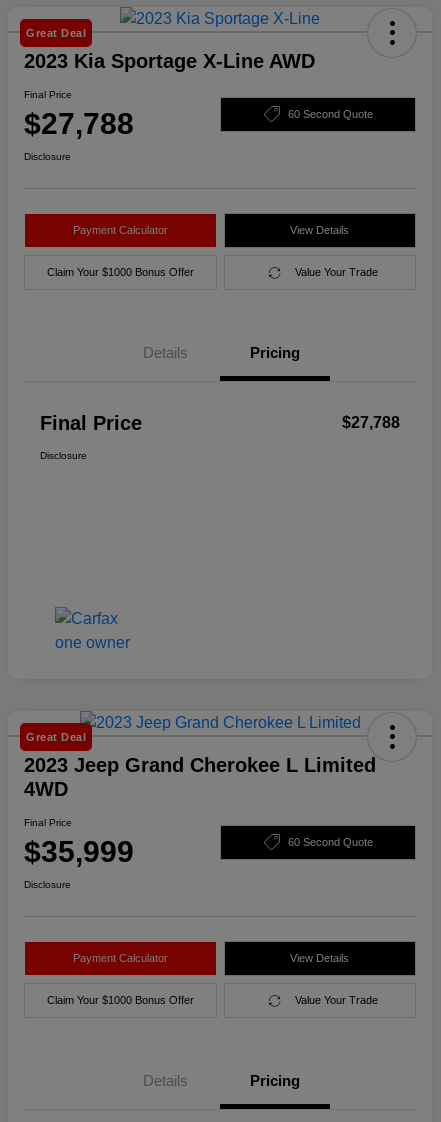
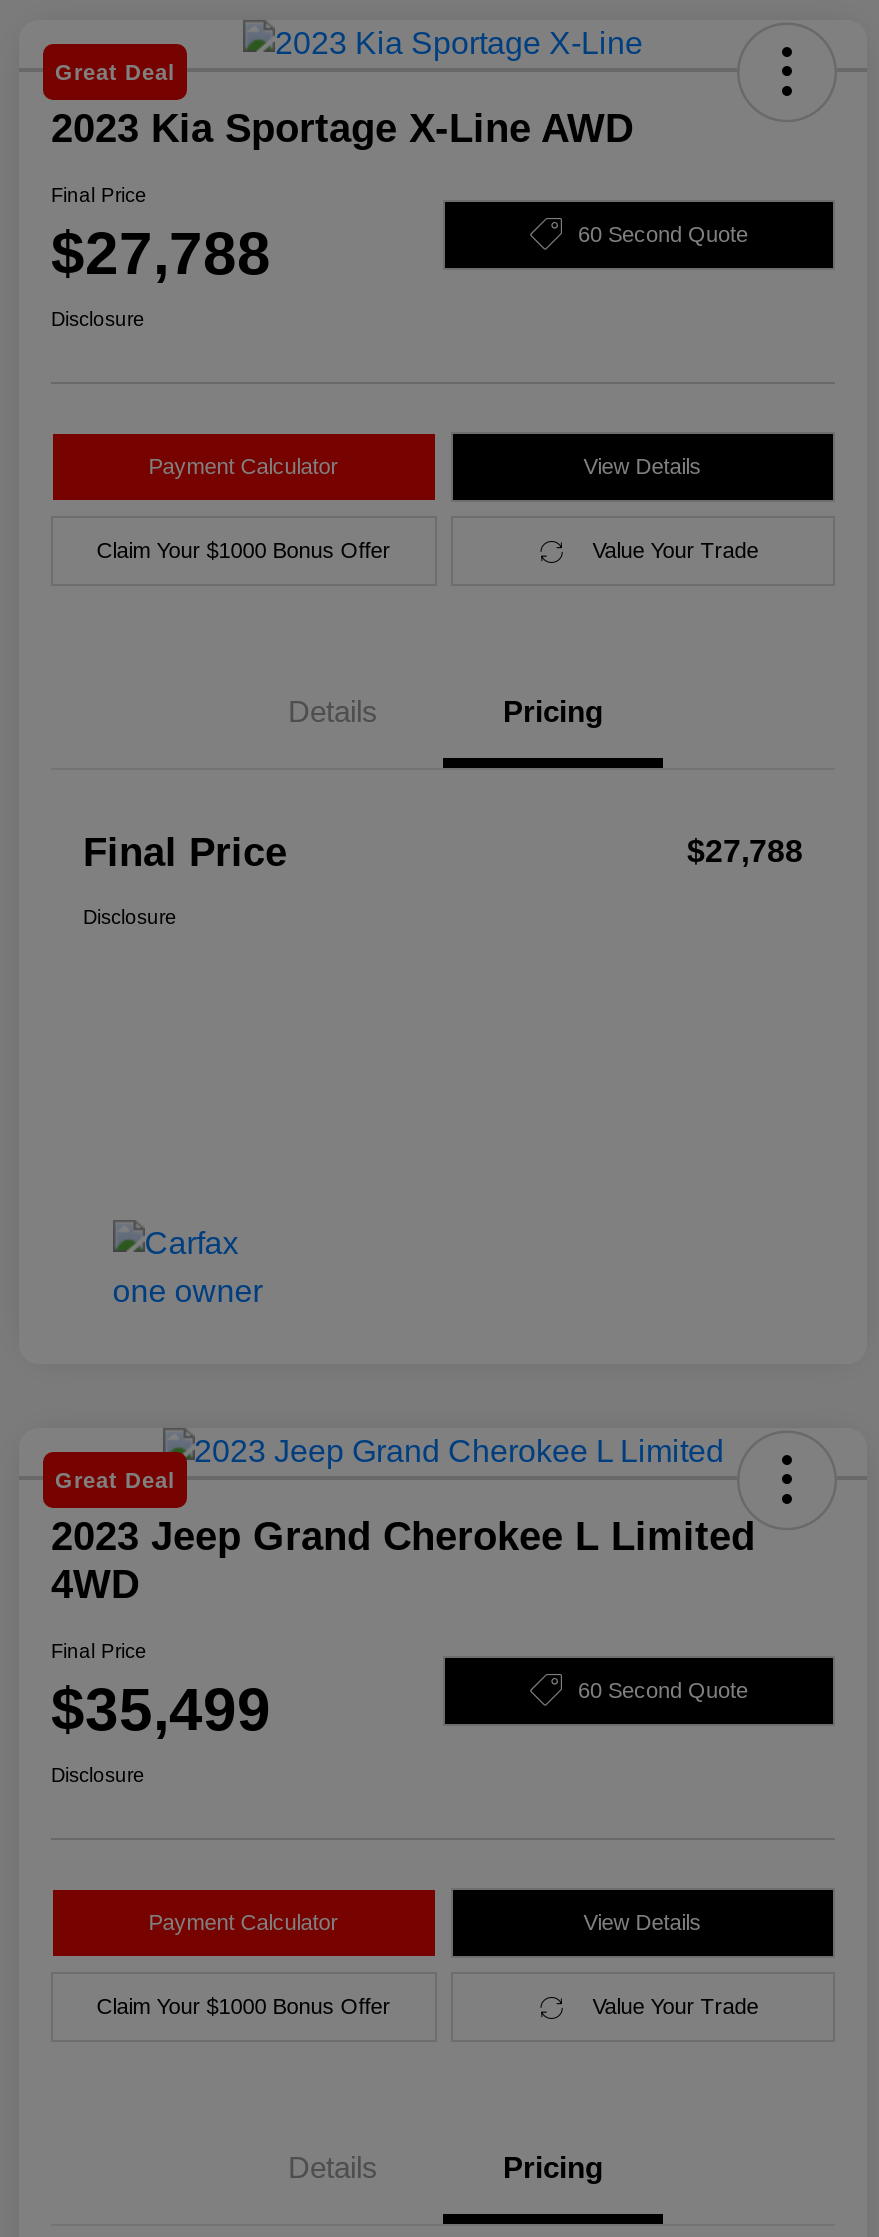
[24,835,134,868] $35,999 -> [51,1676,271,1742] $35,499

